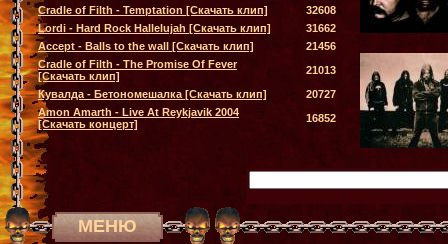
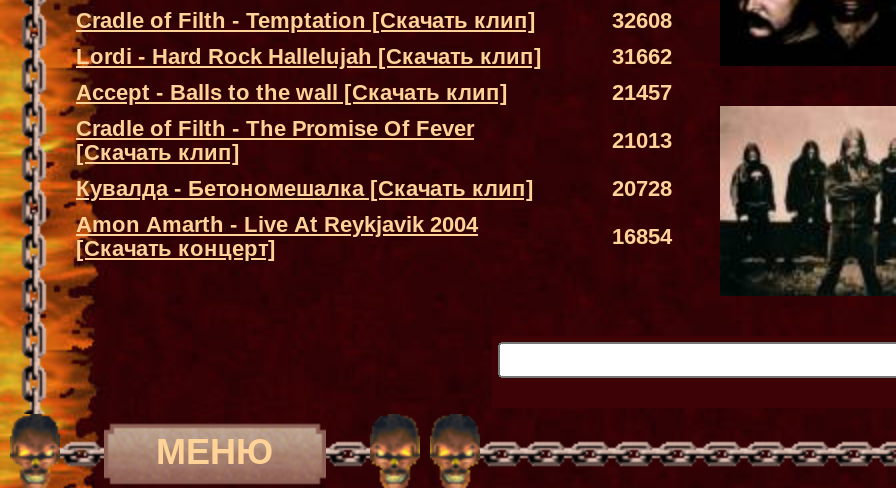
[306,40,336,52] 21456 -> [612,80,672,104] 21457
[306,88,336,100] 20727 -> [612,176,672,200] 20728
[306,112,336,124] 16852 -> [612,224,672,248] 16854

